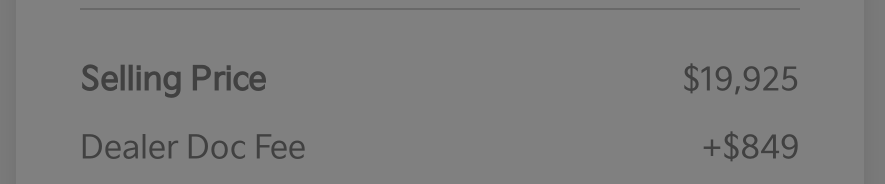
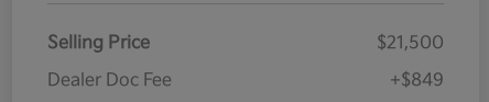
[682,62,800,100] $19,925 -> [377,33,444,54] $21,500

